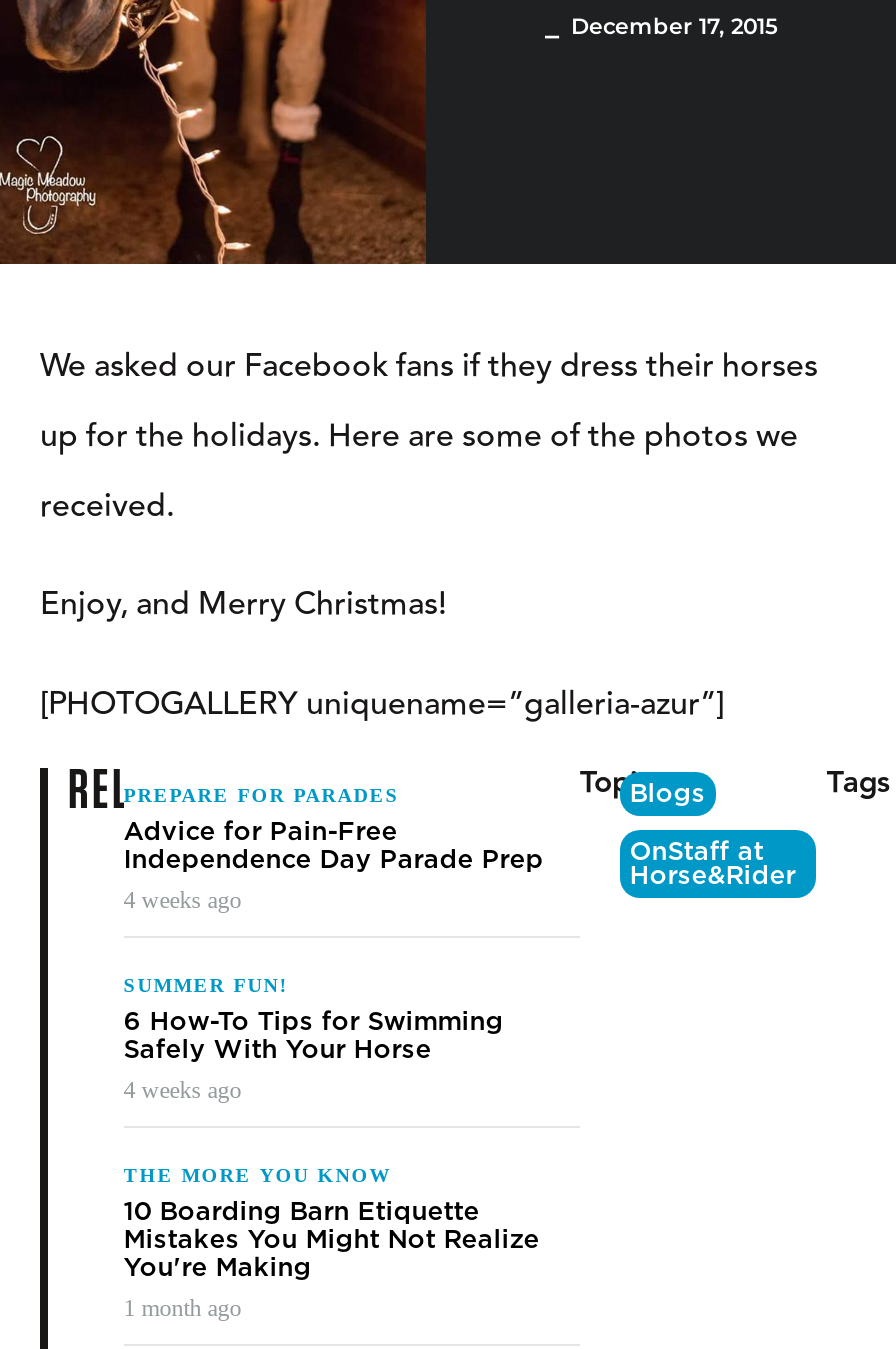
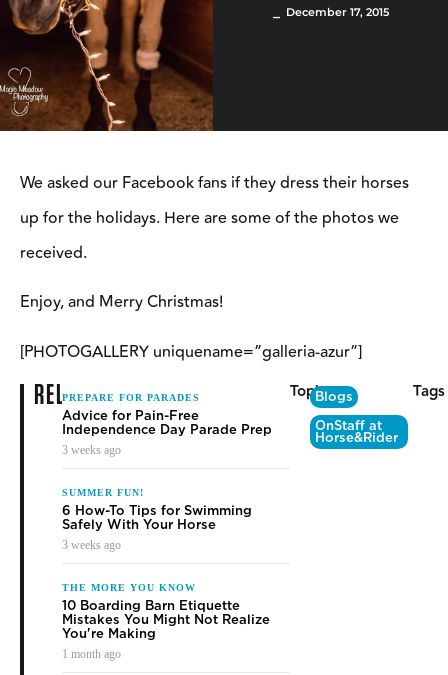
[123,886,241,914] 4 weeks ago -> [62,443,121,457] 3 weeks ago
[123,1076,241,1104] 4 weeks ago -> [62,538,121,552] 3 weeks ago

